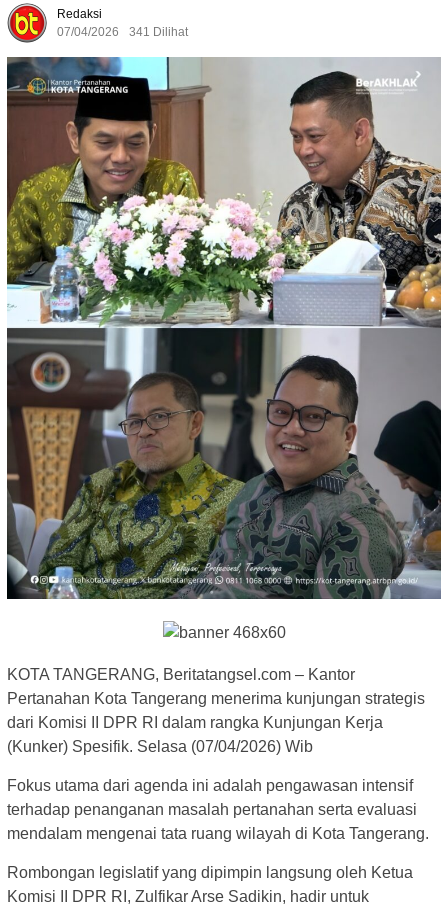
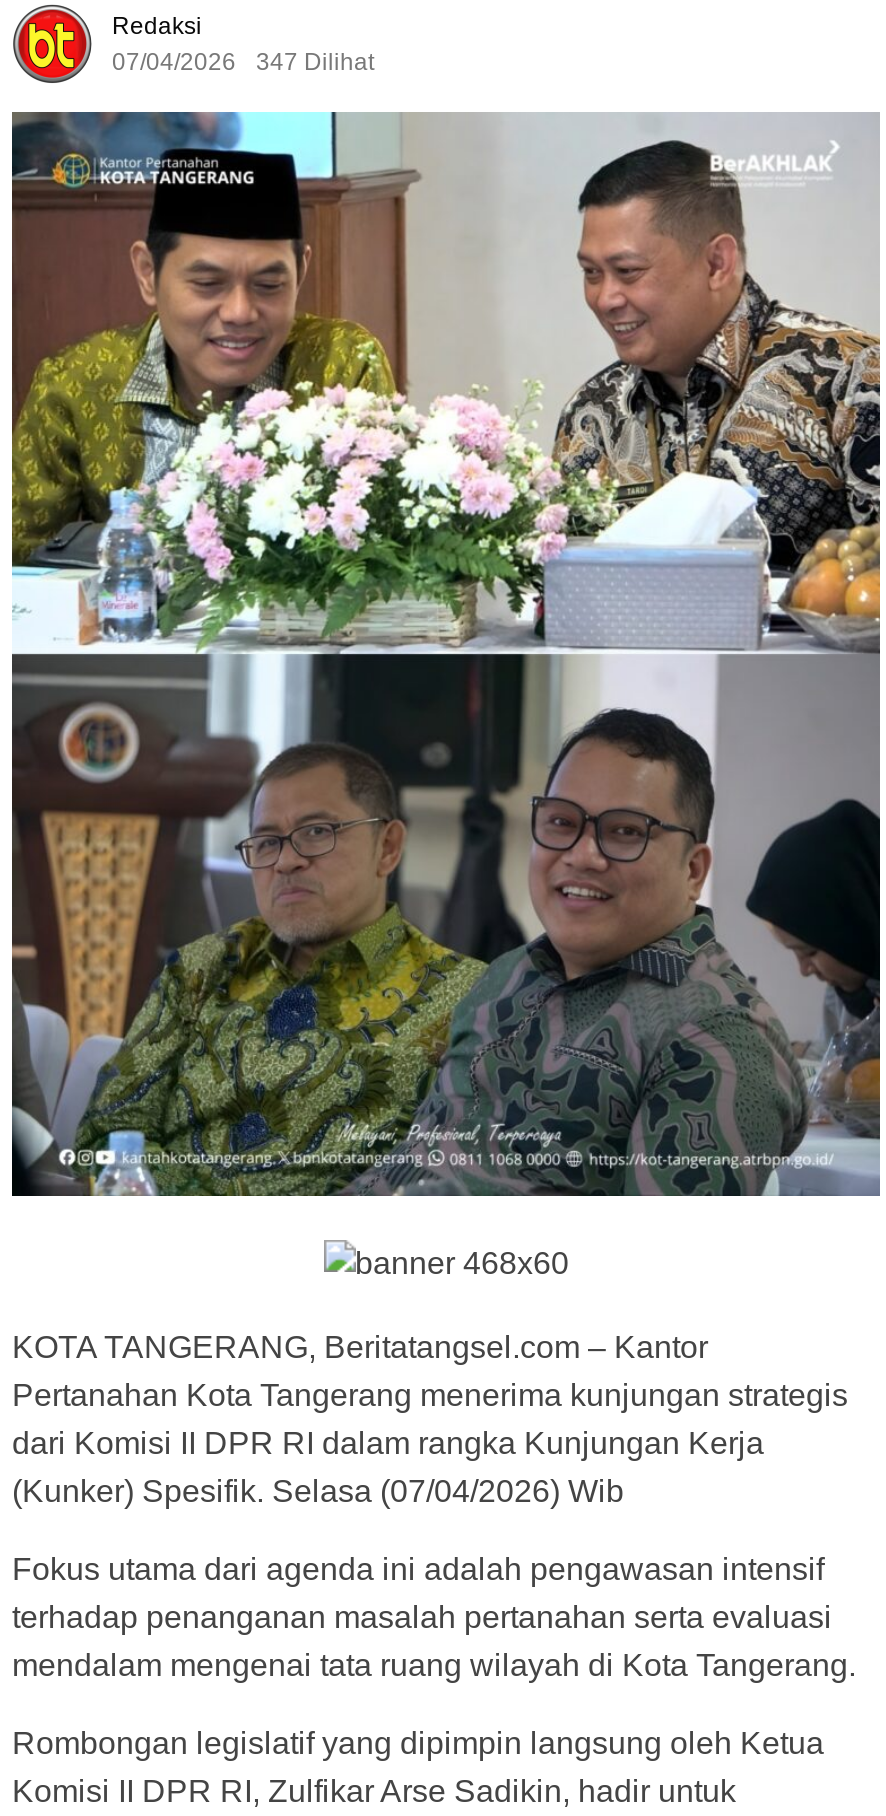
[57,25,188,39] 07/04/2026 341 Dilihat -> [112,47,374,75] 07/04/2026 347 Dilihat

